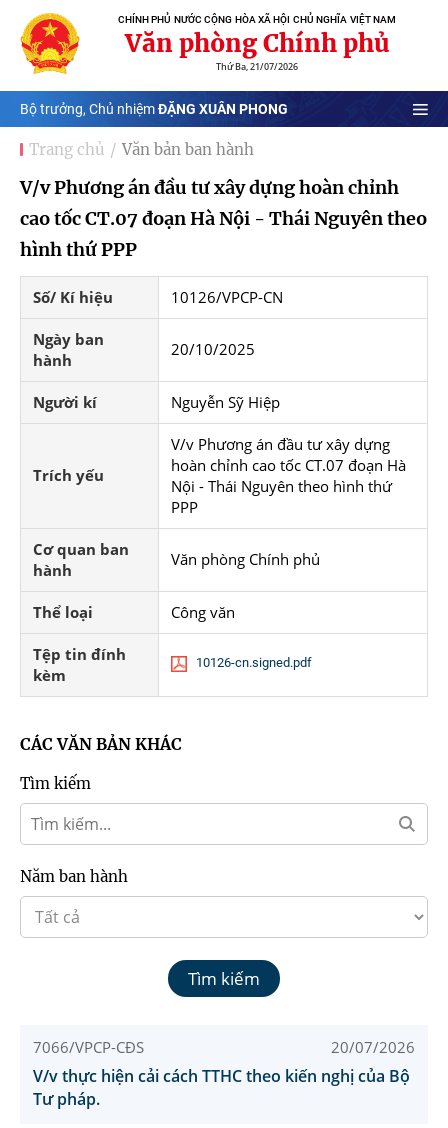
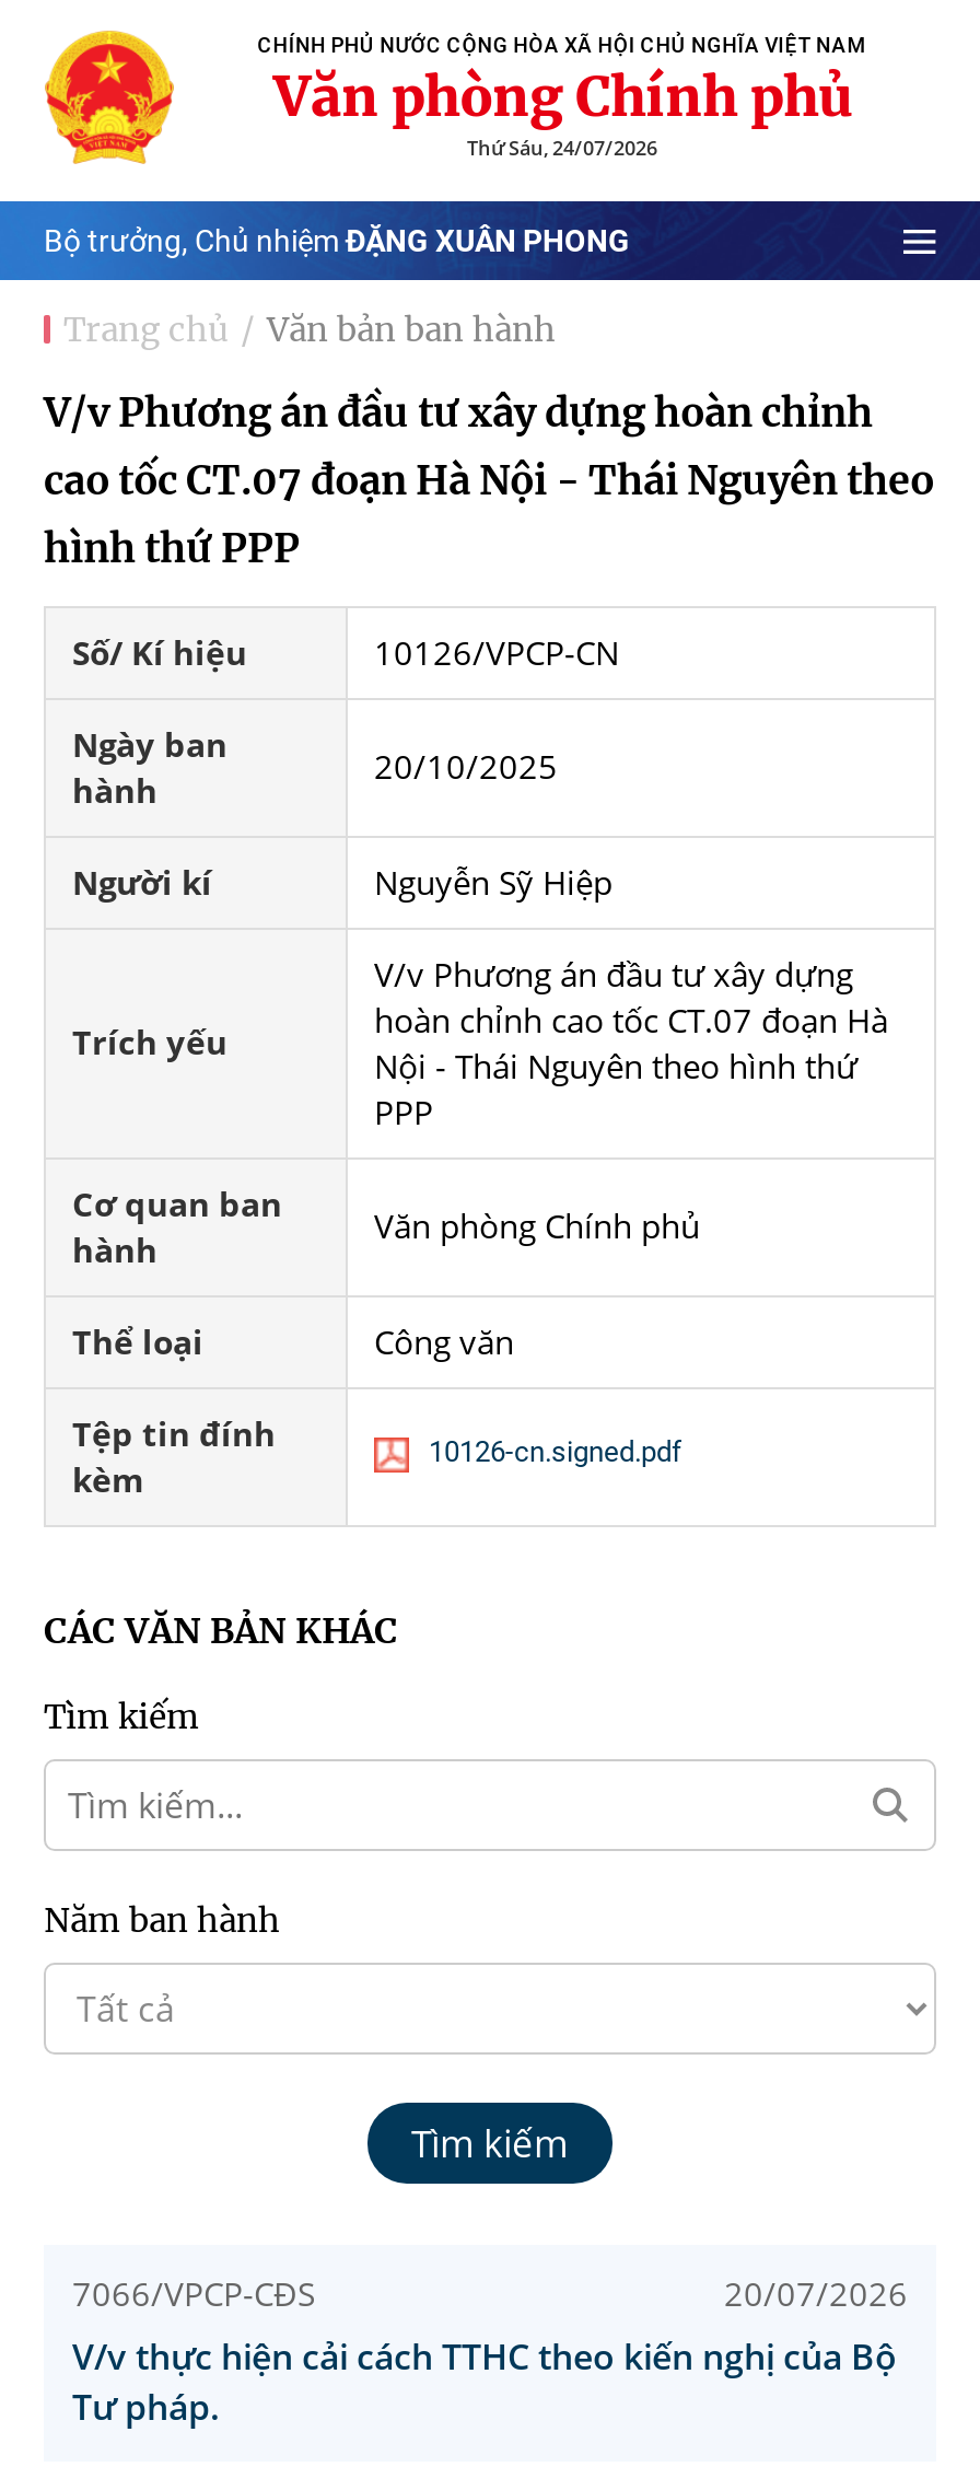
[216,59,298,72] Thứ Ba, 21/07/2026 -> [467,132,657,161] Thứ Sáu, 24/07/2026

